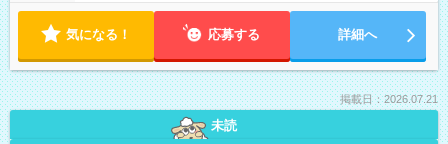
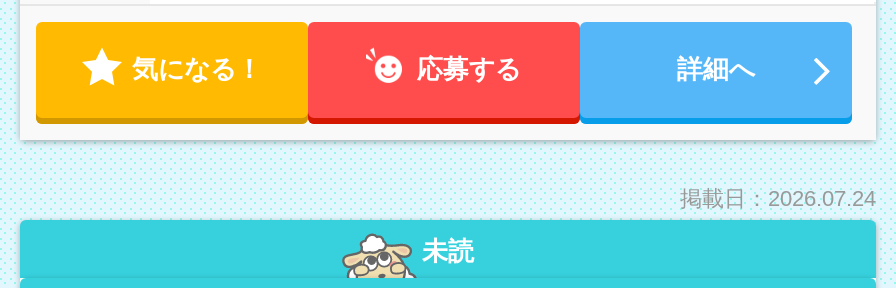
[340,93,438,105] 掲載日：2026.07.21 -> [680,186,876,210] 掲載日：2026.07.24

